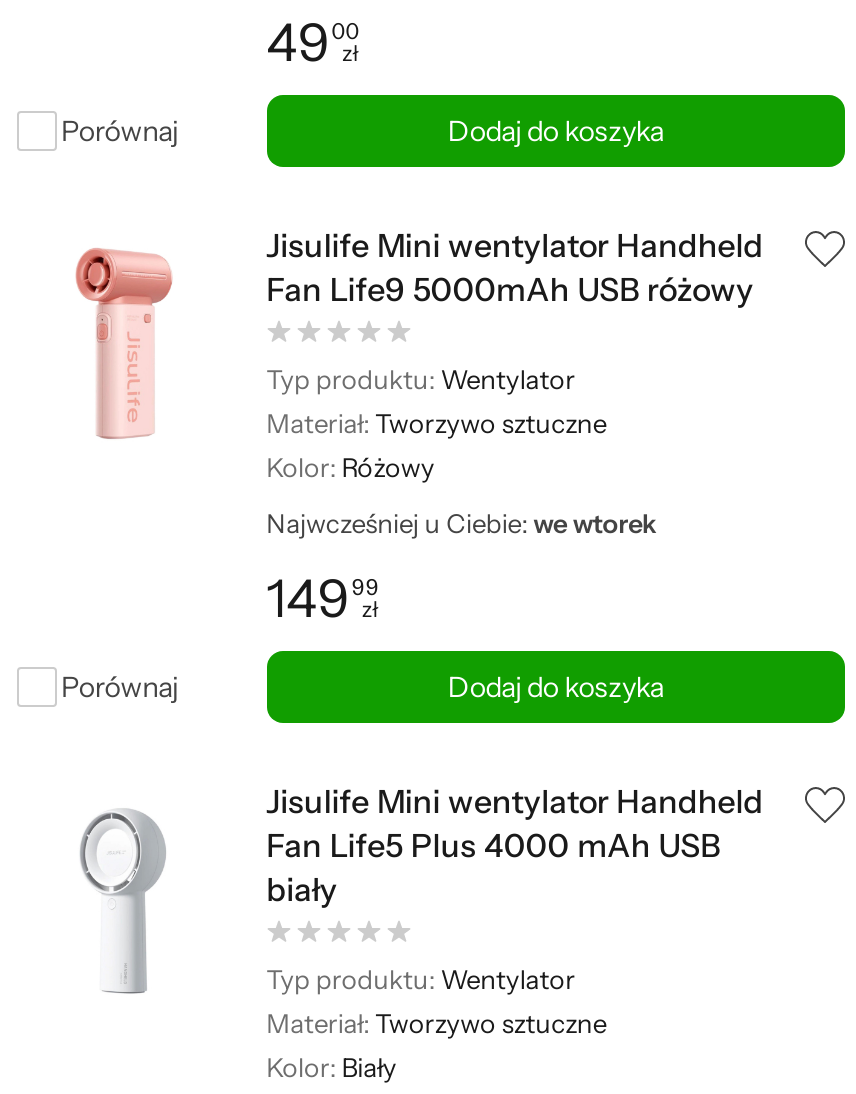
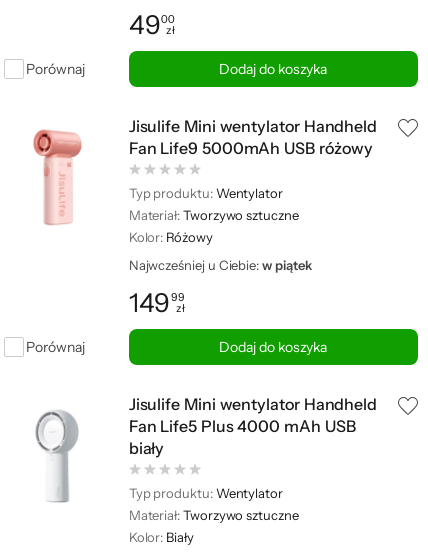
[266,507,656,539] Najwcześniej u Ciebie: we wtorek -> [129,257,311,273] Najwcześniej u Ciebie: w piątek

